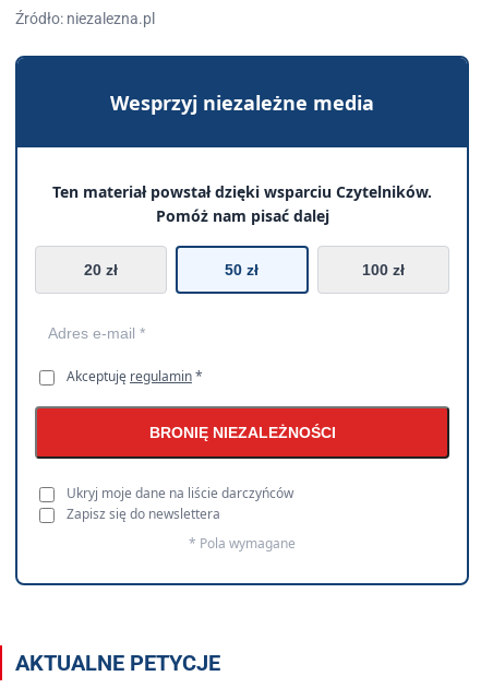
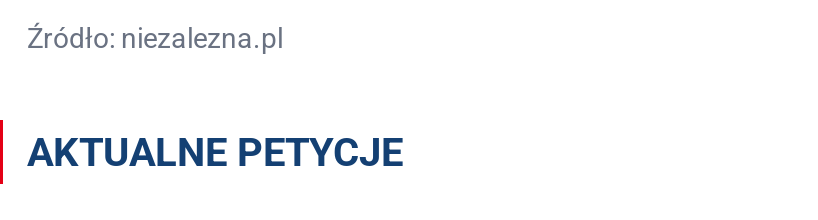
[14,55,470,586] [image] | Wesprzyj niezależne media | Ten materiał powstał dzięki wsparciu Czytelników. | Pomóż nam pisać dalej | 20 zł | 50 zł | 100 zł -> none
[67,367,335,553] Akceptuję regulamin * | BRONIĘ NIEZALEŻNOŚCI | Ukryj moje dane na liście darczyńców | Zapisz się do newslettera | * Pola wymagane -> none

